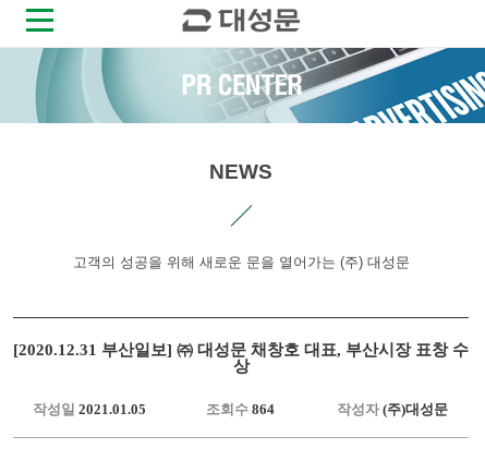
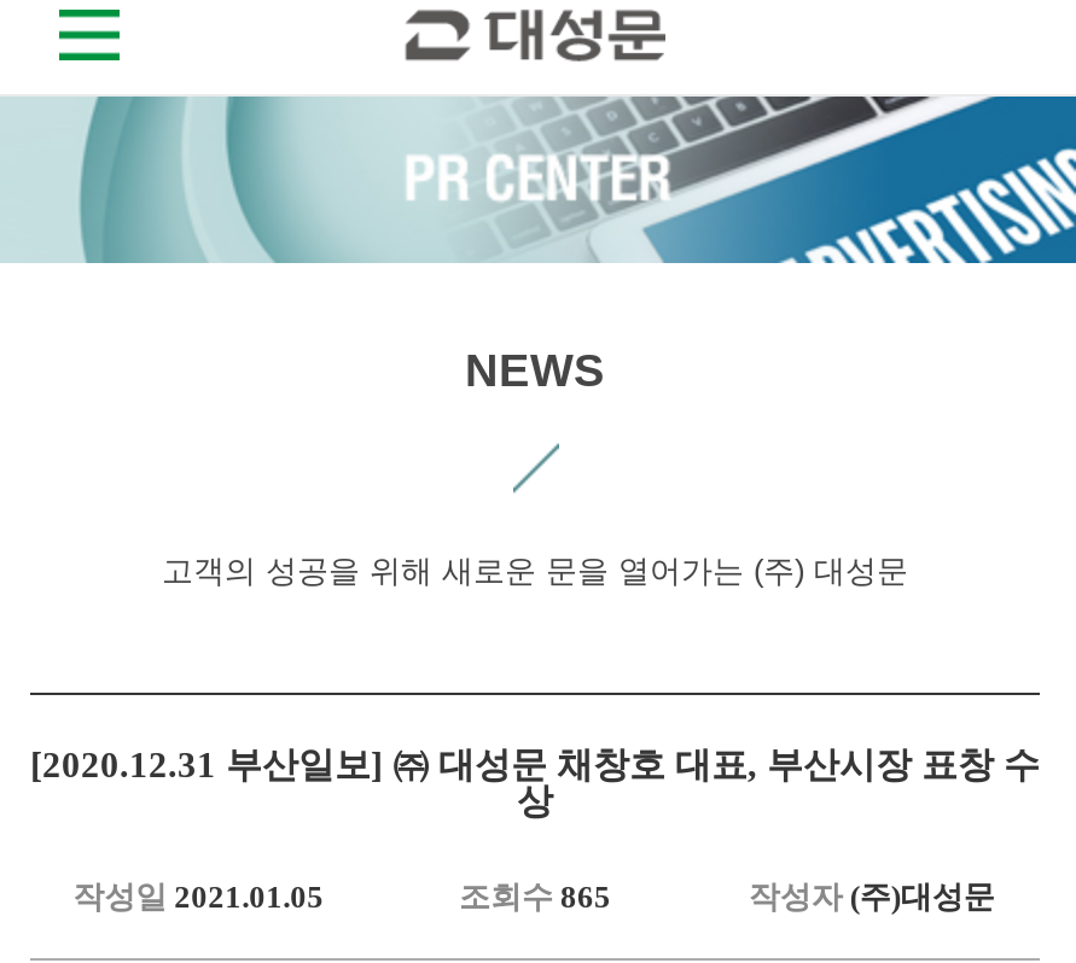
[207,401,275,417] 조회수 864 -> [459,879,611,915] 조회수 865

